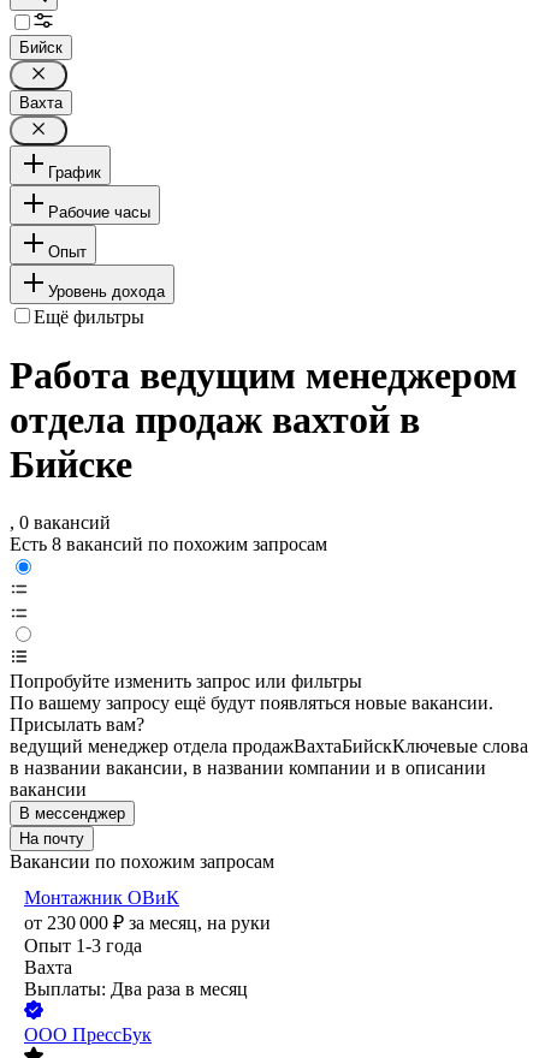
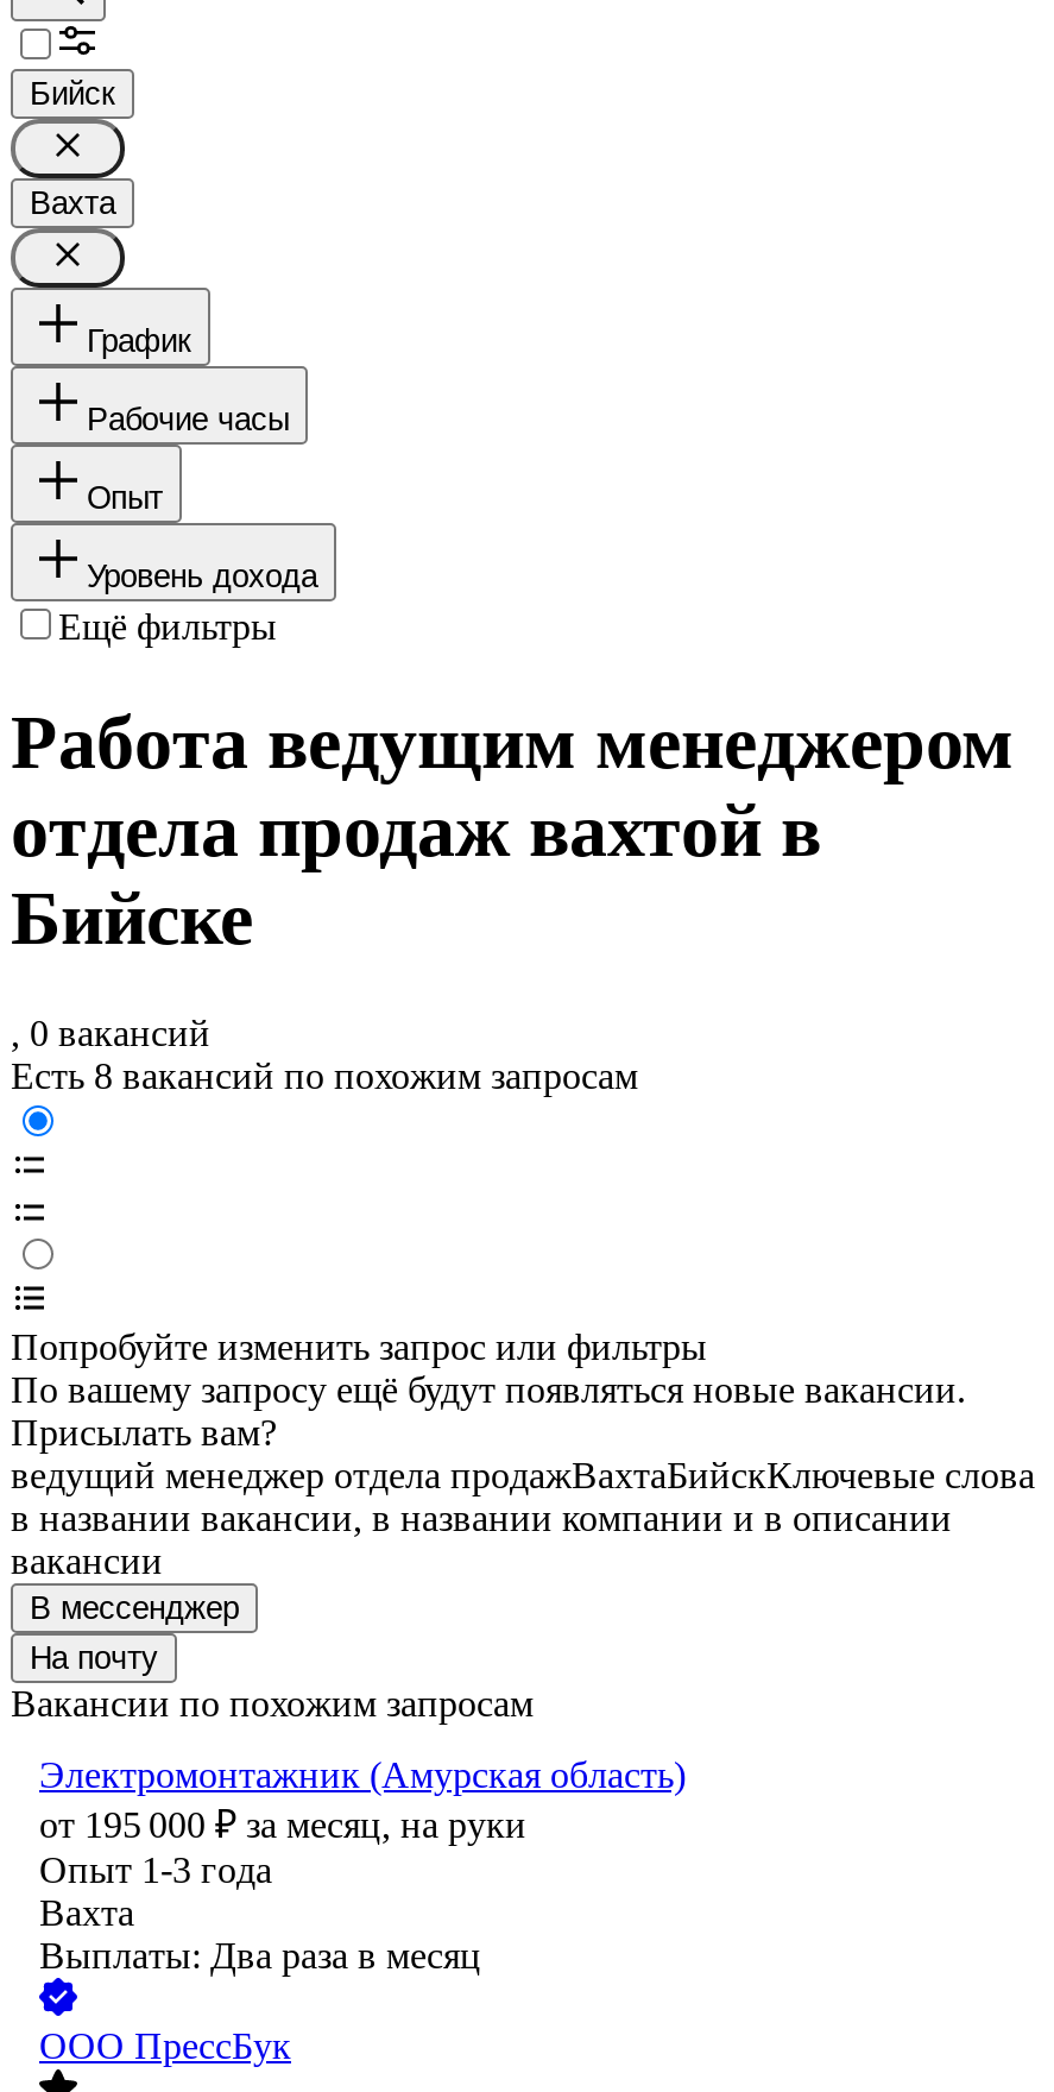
[24,888,271,934] Монтажник ОВиК | от 230 000 ₽ за месяц, на руки -> [39,1756,686,1846] Электромонтажник (Амурская область) | от 195 000 ₽ за месяц, на руки

